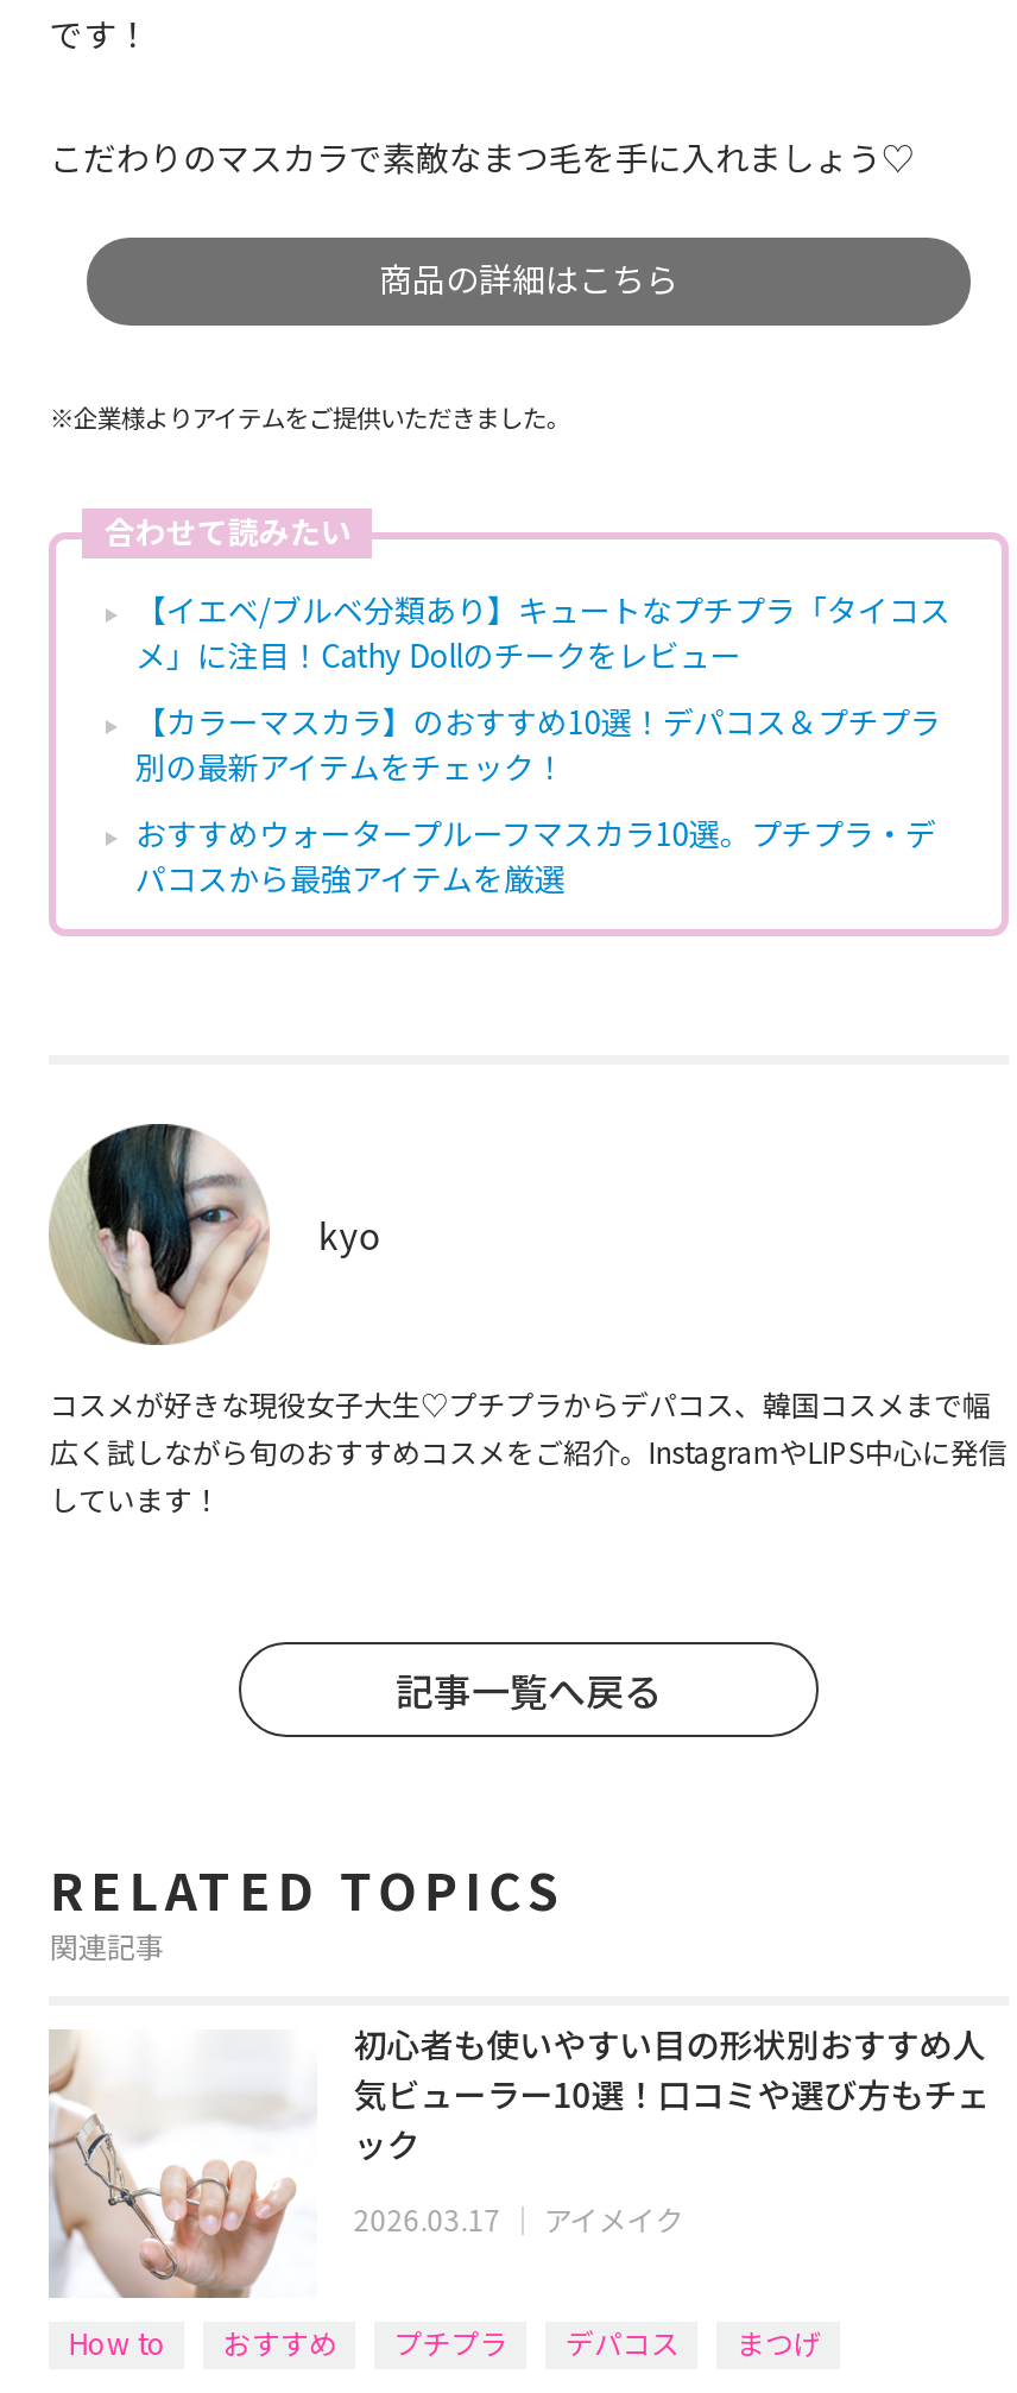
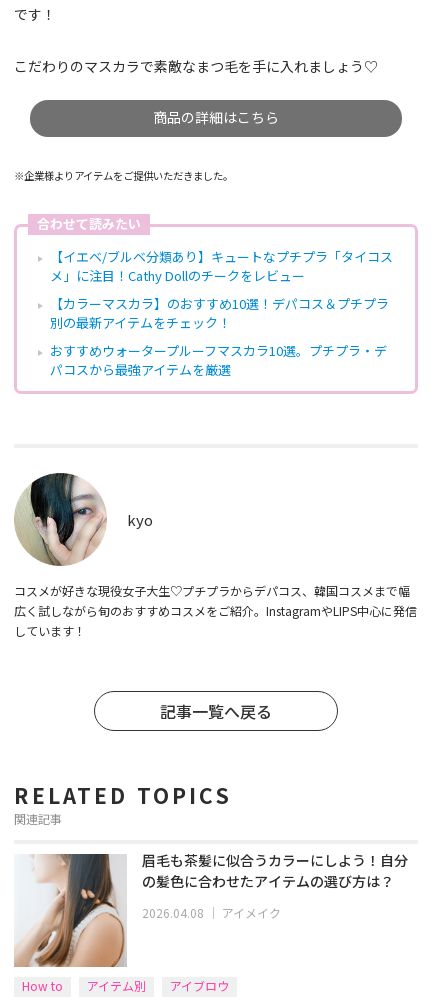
[46,2029,822,2362] [image] | おすすめ | プチプラ | デパコス | まつげ -> [14,853,229,994] [image] | アイテム別 | アイブロウ
[354,2020,990,2167] 初心者も使いやすい目の形状別おすすめ人 | 気ビューラー10選！口コミや選び方もチェ | ック -> [142,850,408,891] 眉毛も茶髪に似合うカラーにしよう！自分 | の髪色に合わせたアイテムの選び方は？
[354,2198,684,2239] 2026.03.17｜アイメイク -> [142,904,281,921] 2026.04.08｜アイメイク

